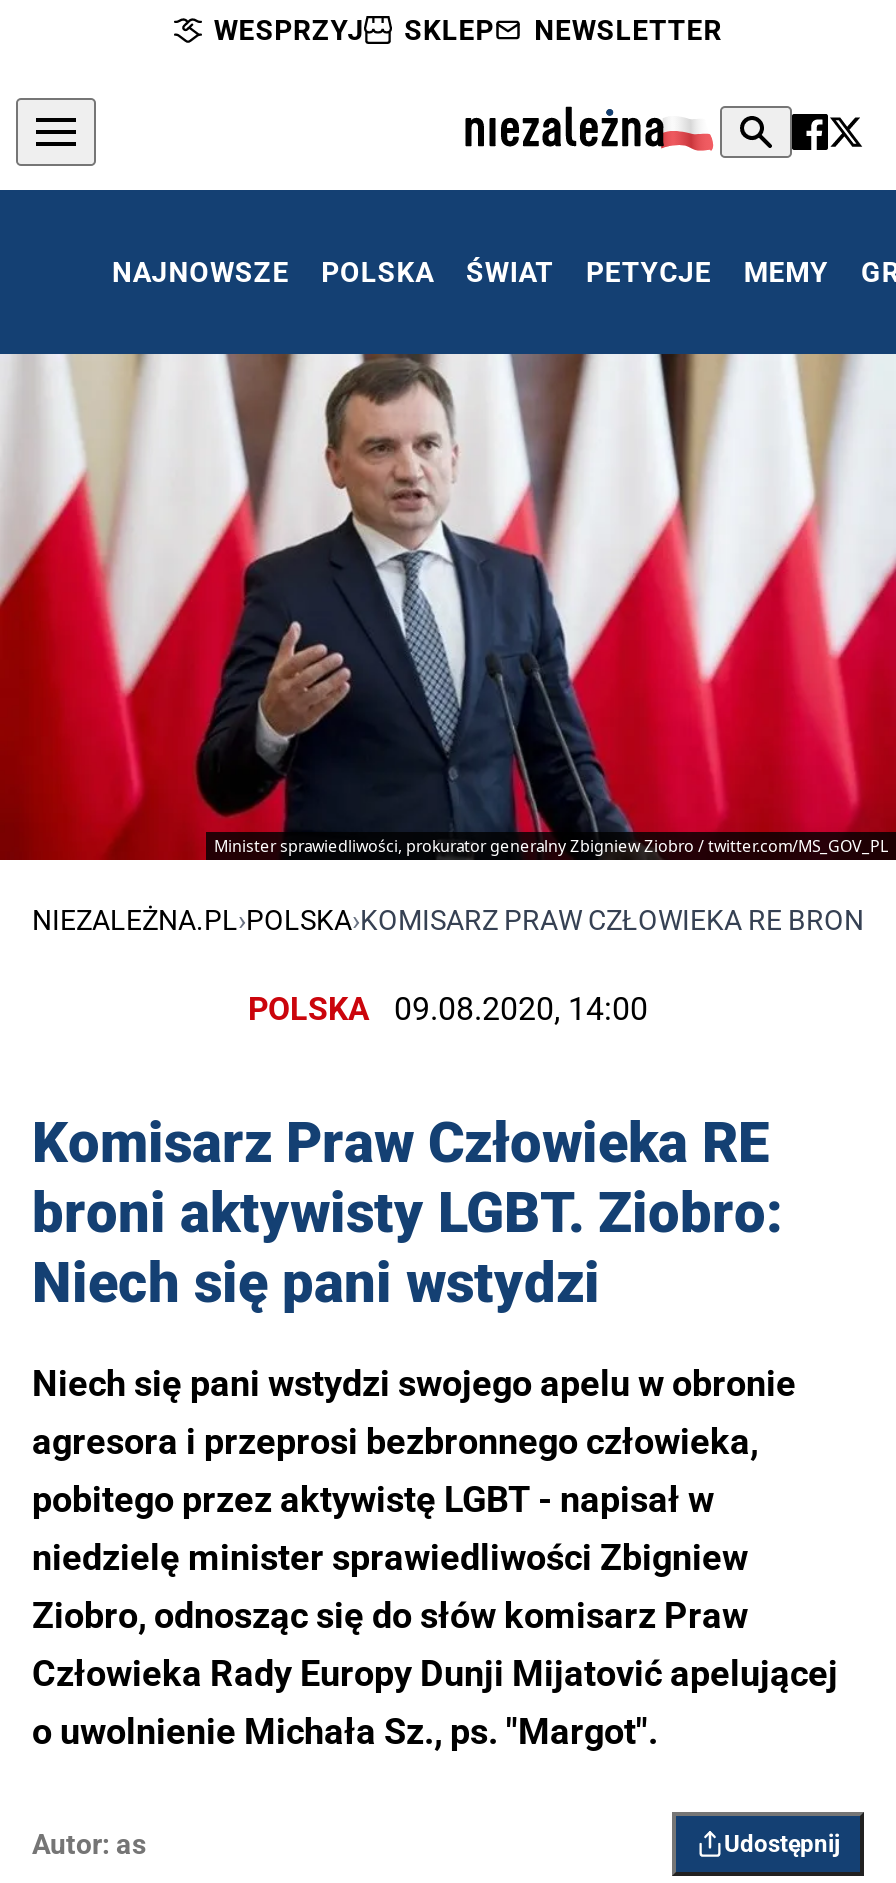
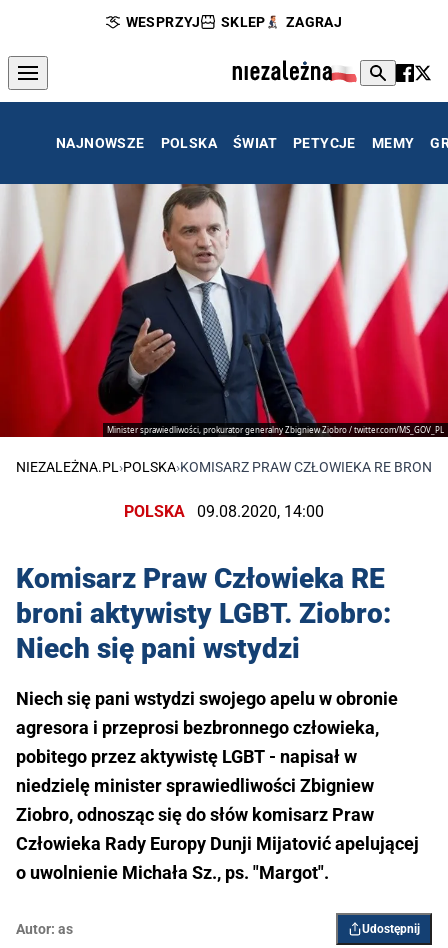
[534,14,722,46] NEWSLETTER -> [286,14,342,30] ZAGRAJ

